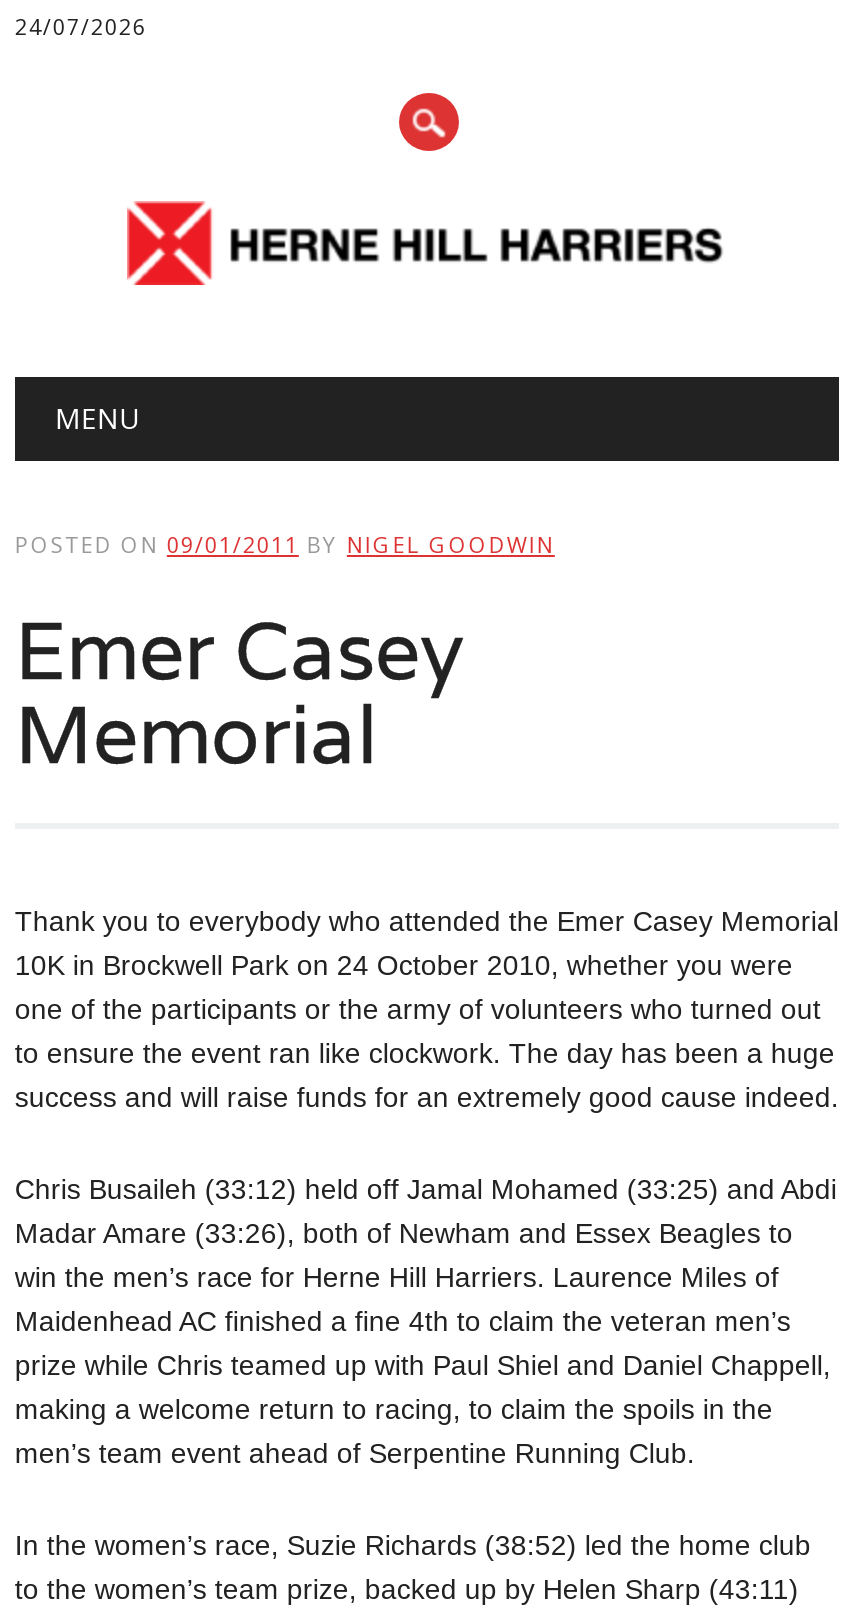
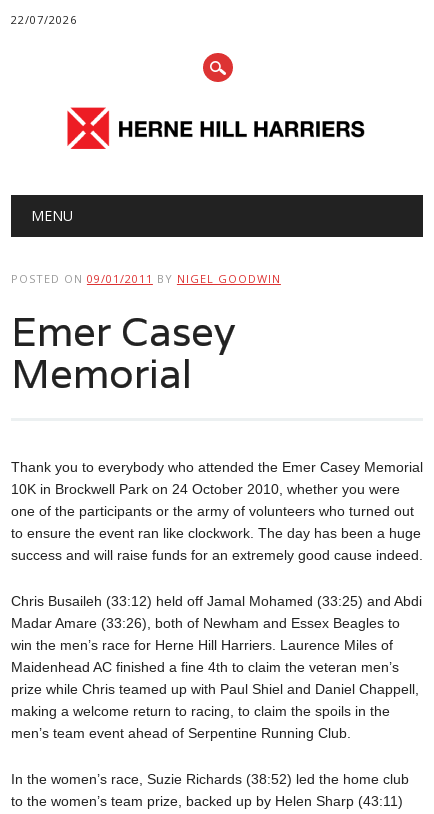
[15,11,147,41] 24/07/2026 -> [11,12,77,27] 22/07/2026

